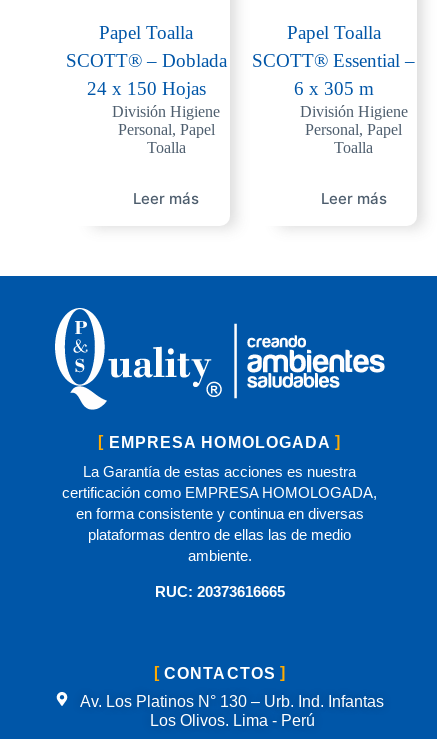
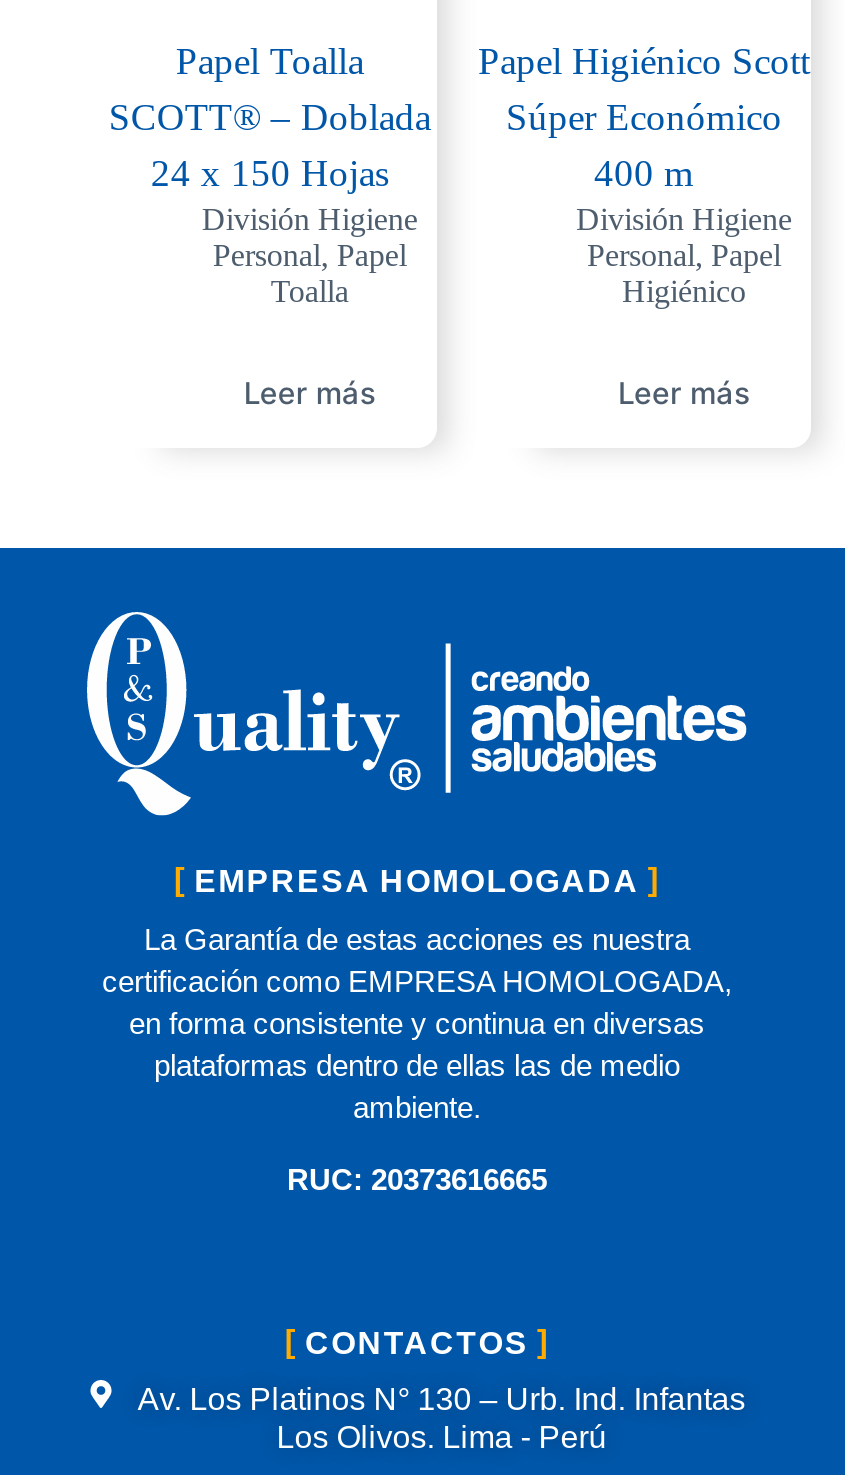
[252,22,415,99] Papel Toalla | SCOTT® Essential – | 6 x 305 m -> [478,41,810,195] Papel Higiénico Scott | Súper Económico | 400 m
[334,139,373,156] Toalla -> [622,275,746,309] Higiénico

